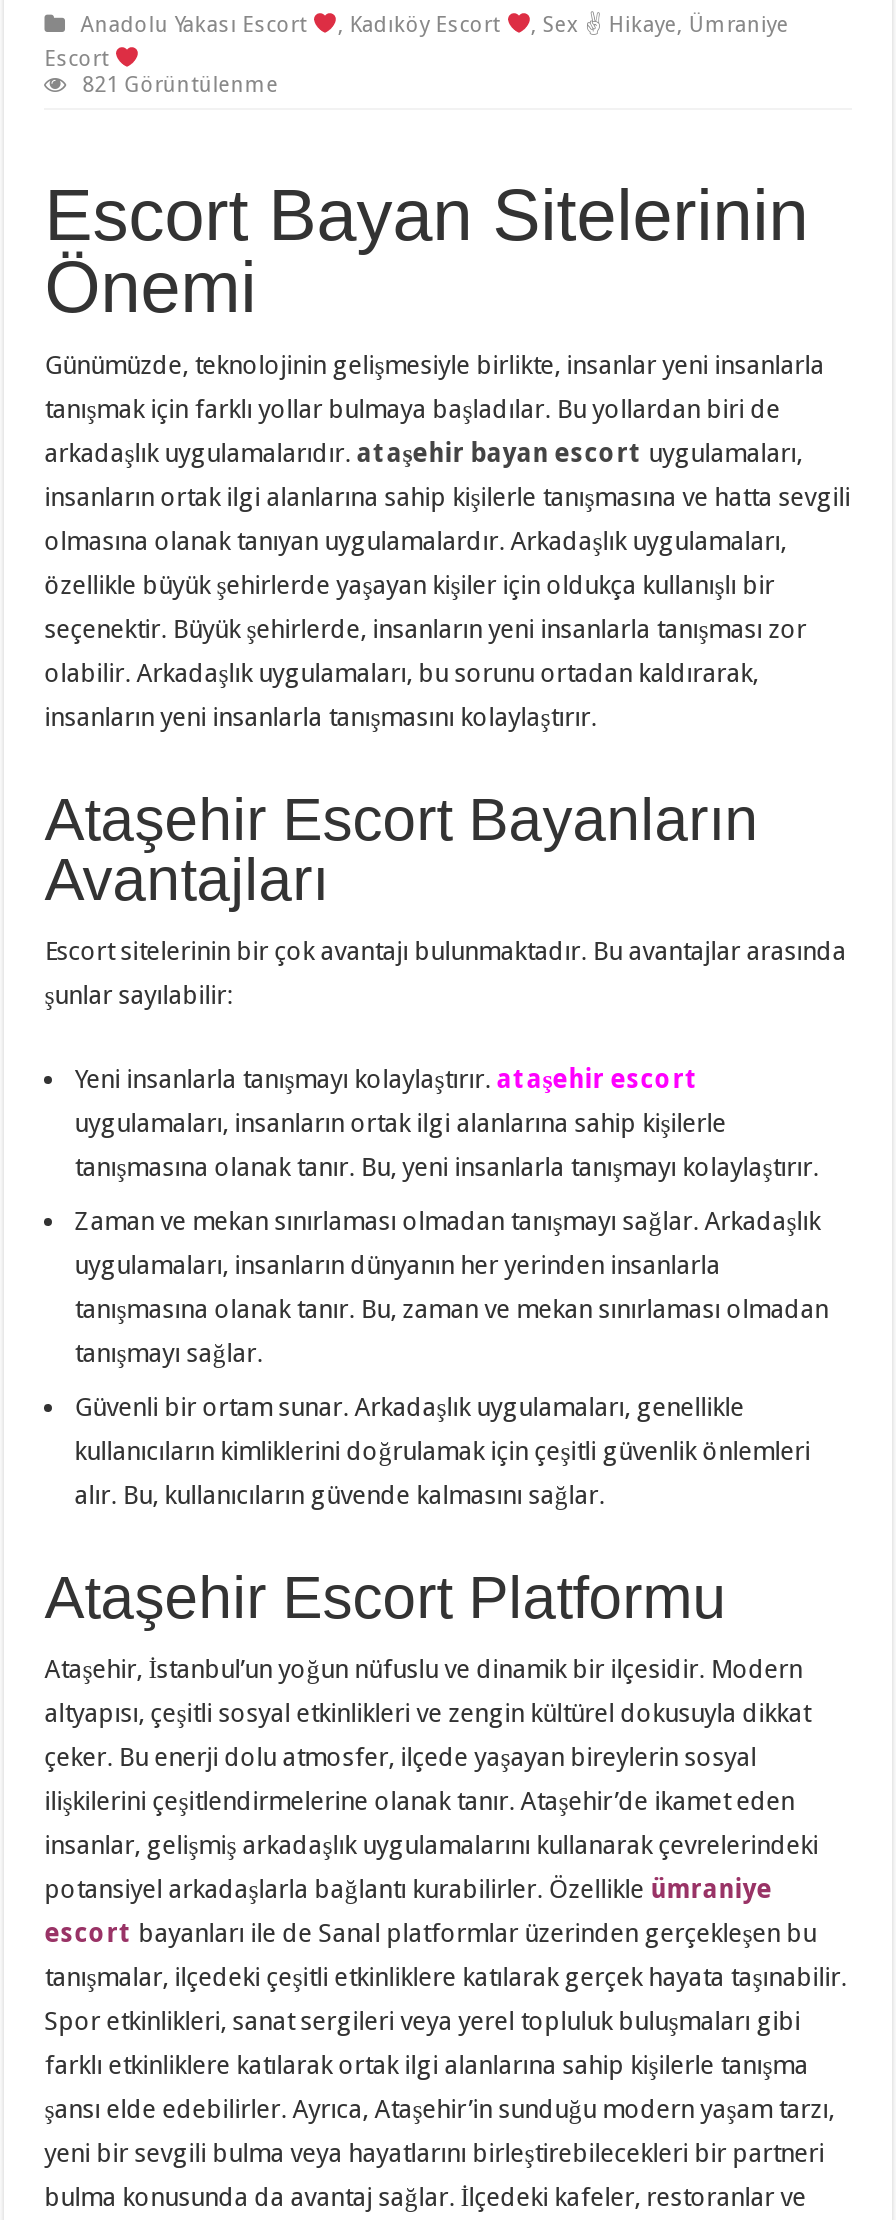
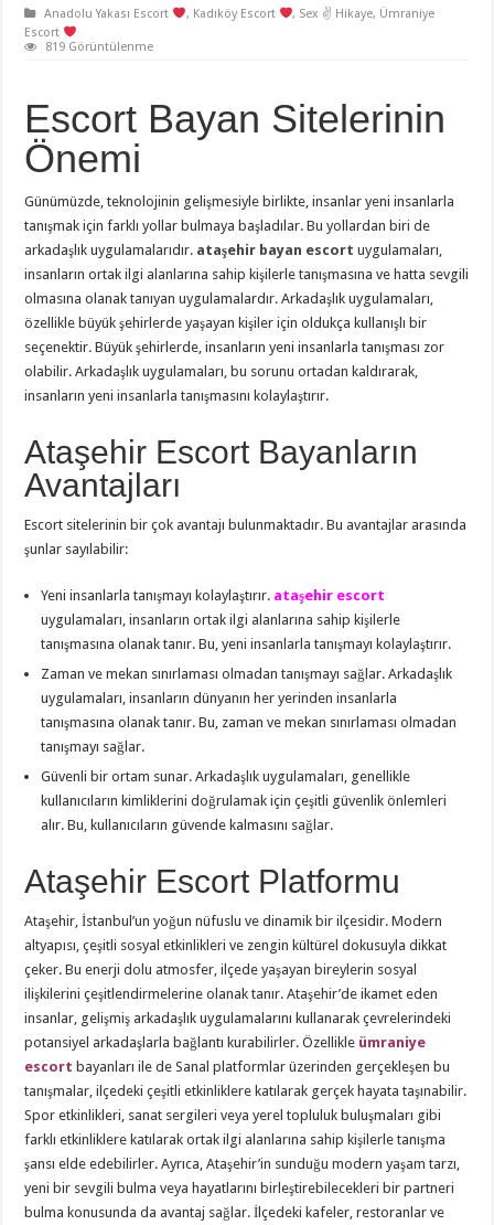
[82,71,278,97] 821 Görüntülenme -> [45,39,153,54] 819 Görüntülenme

